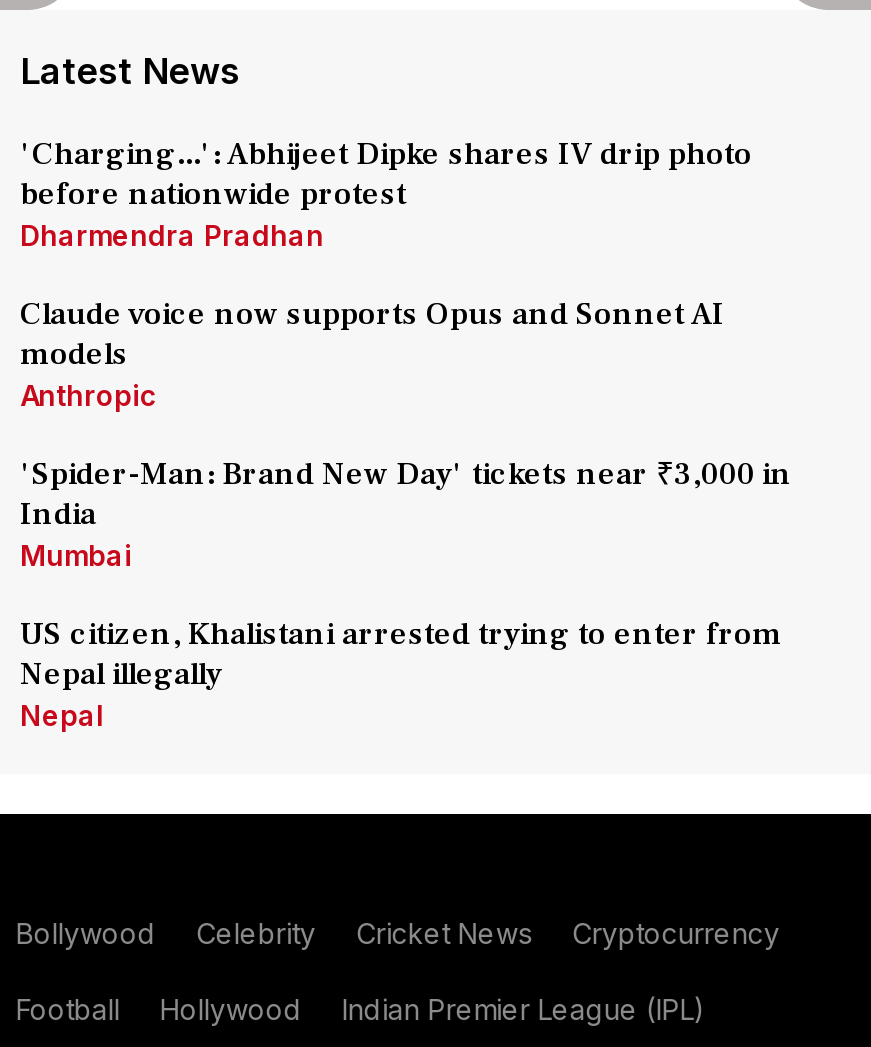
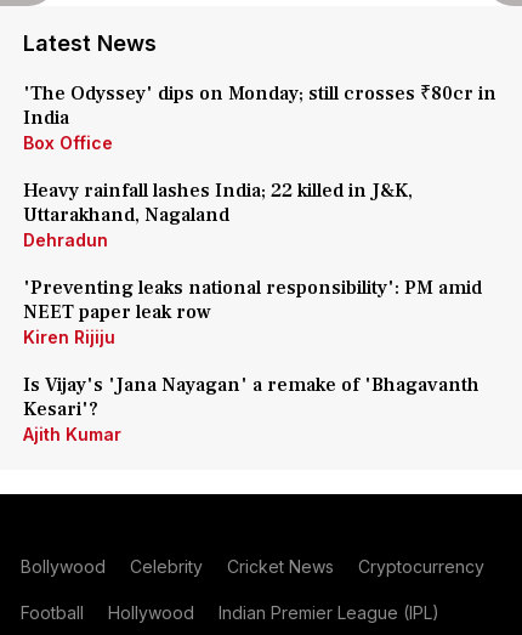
[20,134,792,494] 'Charging...': Abhijeet Dipke shares IV drip photo | before nationwide protest | Dharmendra Pradhan | Claude voice now supports Opus and Sonnet AI | models | Anthropic | 'Spider-Man: Brand New Day' tickets near ₹3,000 in -> [23,81,497,106] 'The Odyssey' dips on Monday; still crosses ₹80cr in
moved [20,494,96,534] -> [23,106,69,130]: India
[20,538,782,732] Mumbai | US citizen, Khalistani arrested trying to enter from | Nepal illegally | Nepal -> [23,132,482,444] Box Office | Heavy rainfall lashes India; 22 killed in J&K, | Uttarakhand, Nagaland | Dehradun | 'Preventing leaks national responsibility': PM amid | NEET paper leak row | Kiren Rijiju | Is Vijay's 'Jana Nayagan' a remake of 'Bhagavanth | Kesari'? | Ajith Kumar

